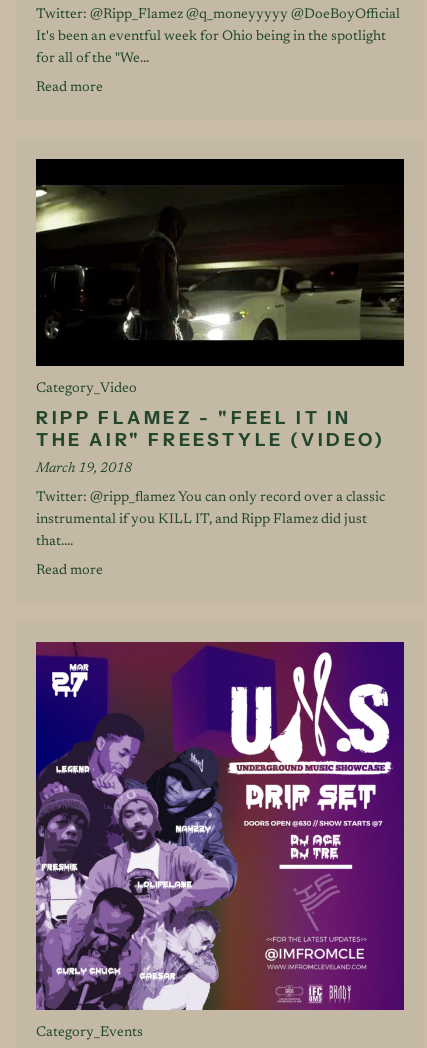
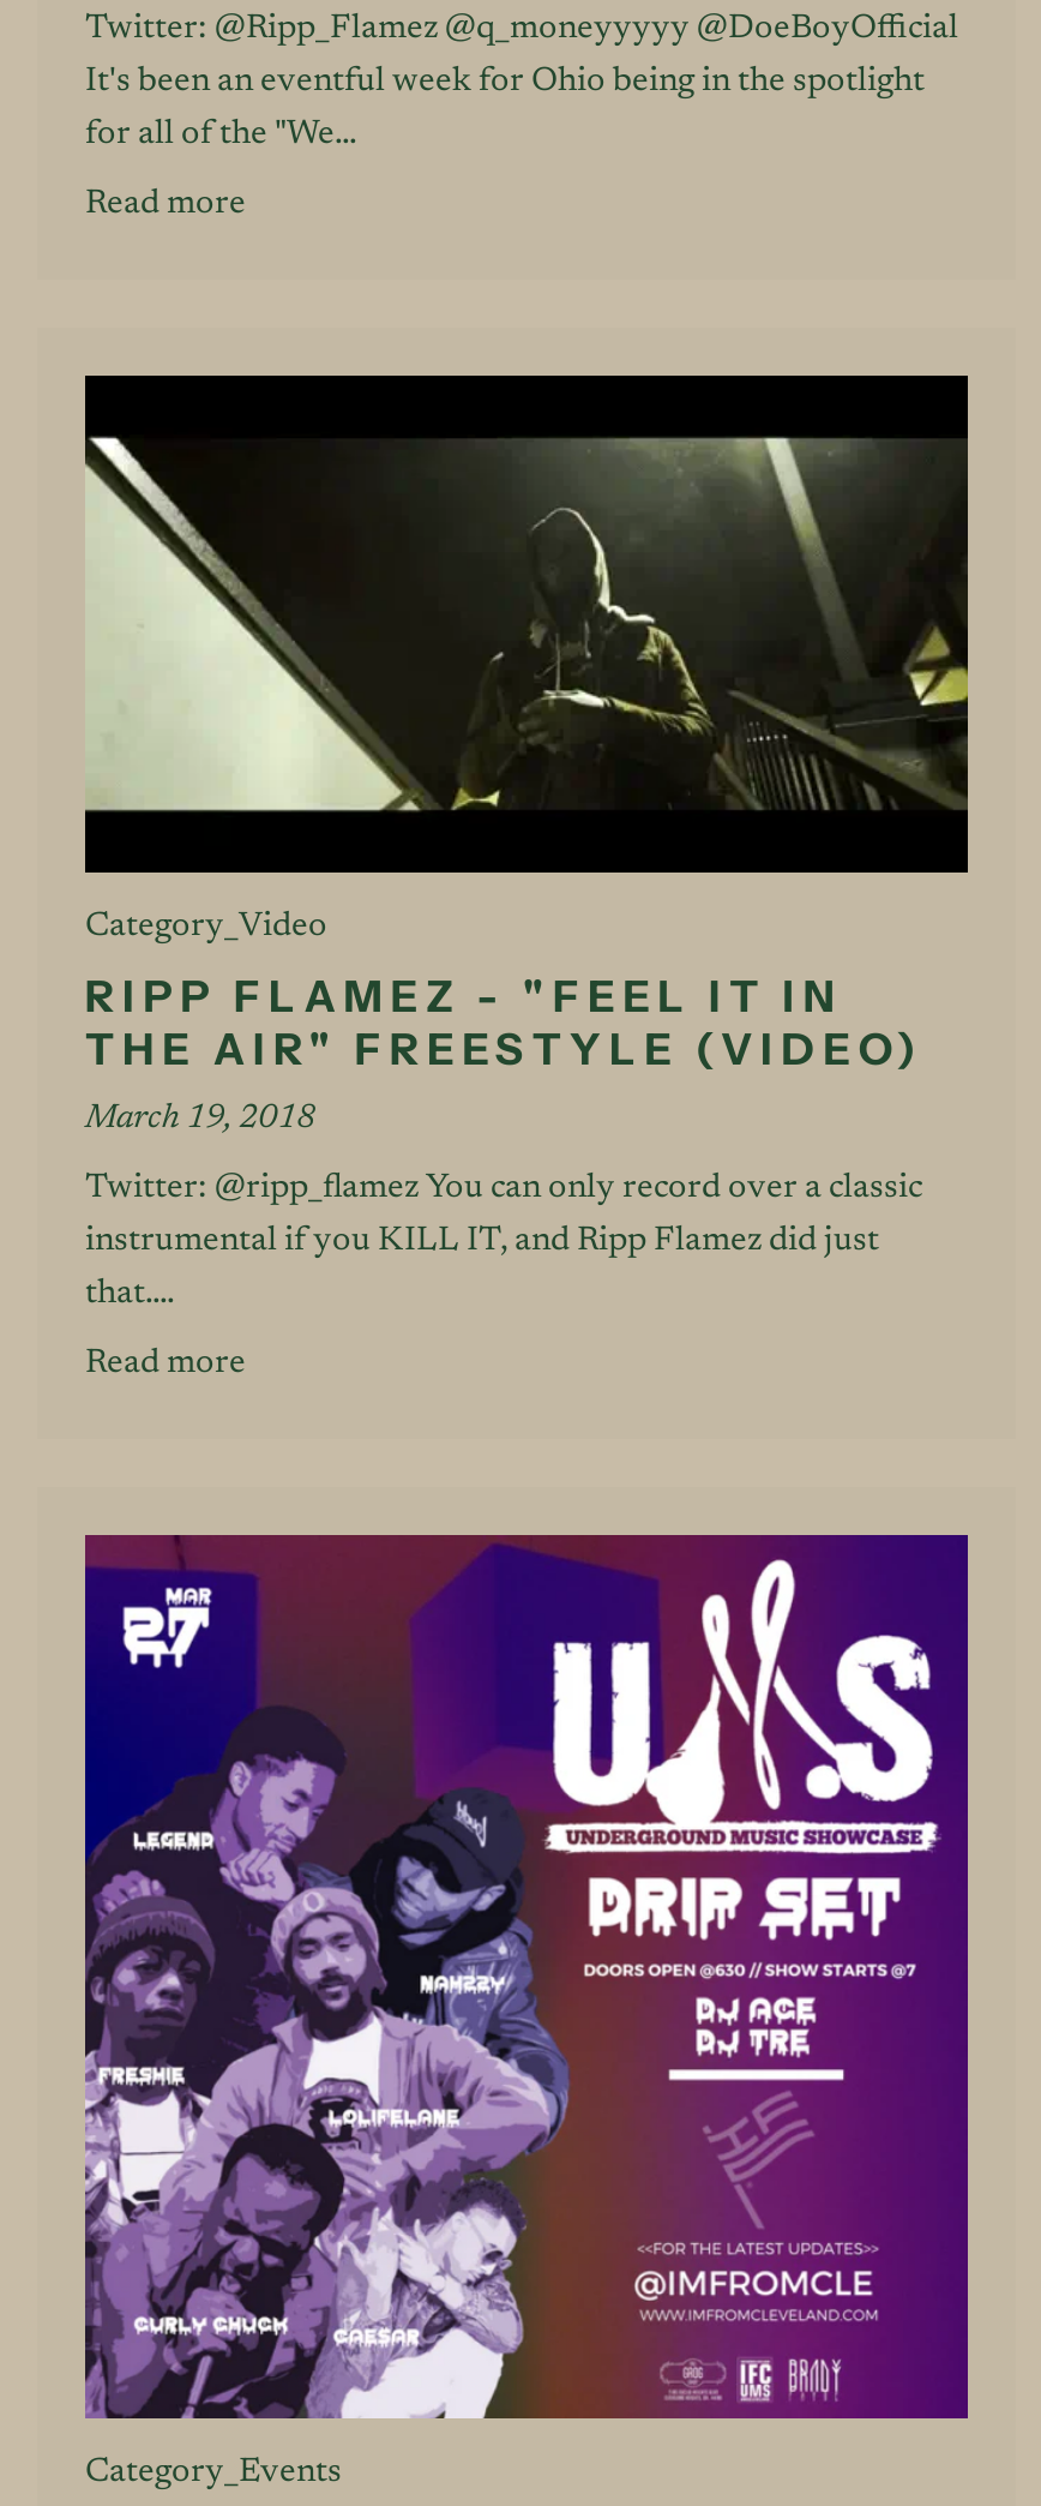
[35,184,405,341] [image] -> [83,434,968,814] [image]

